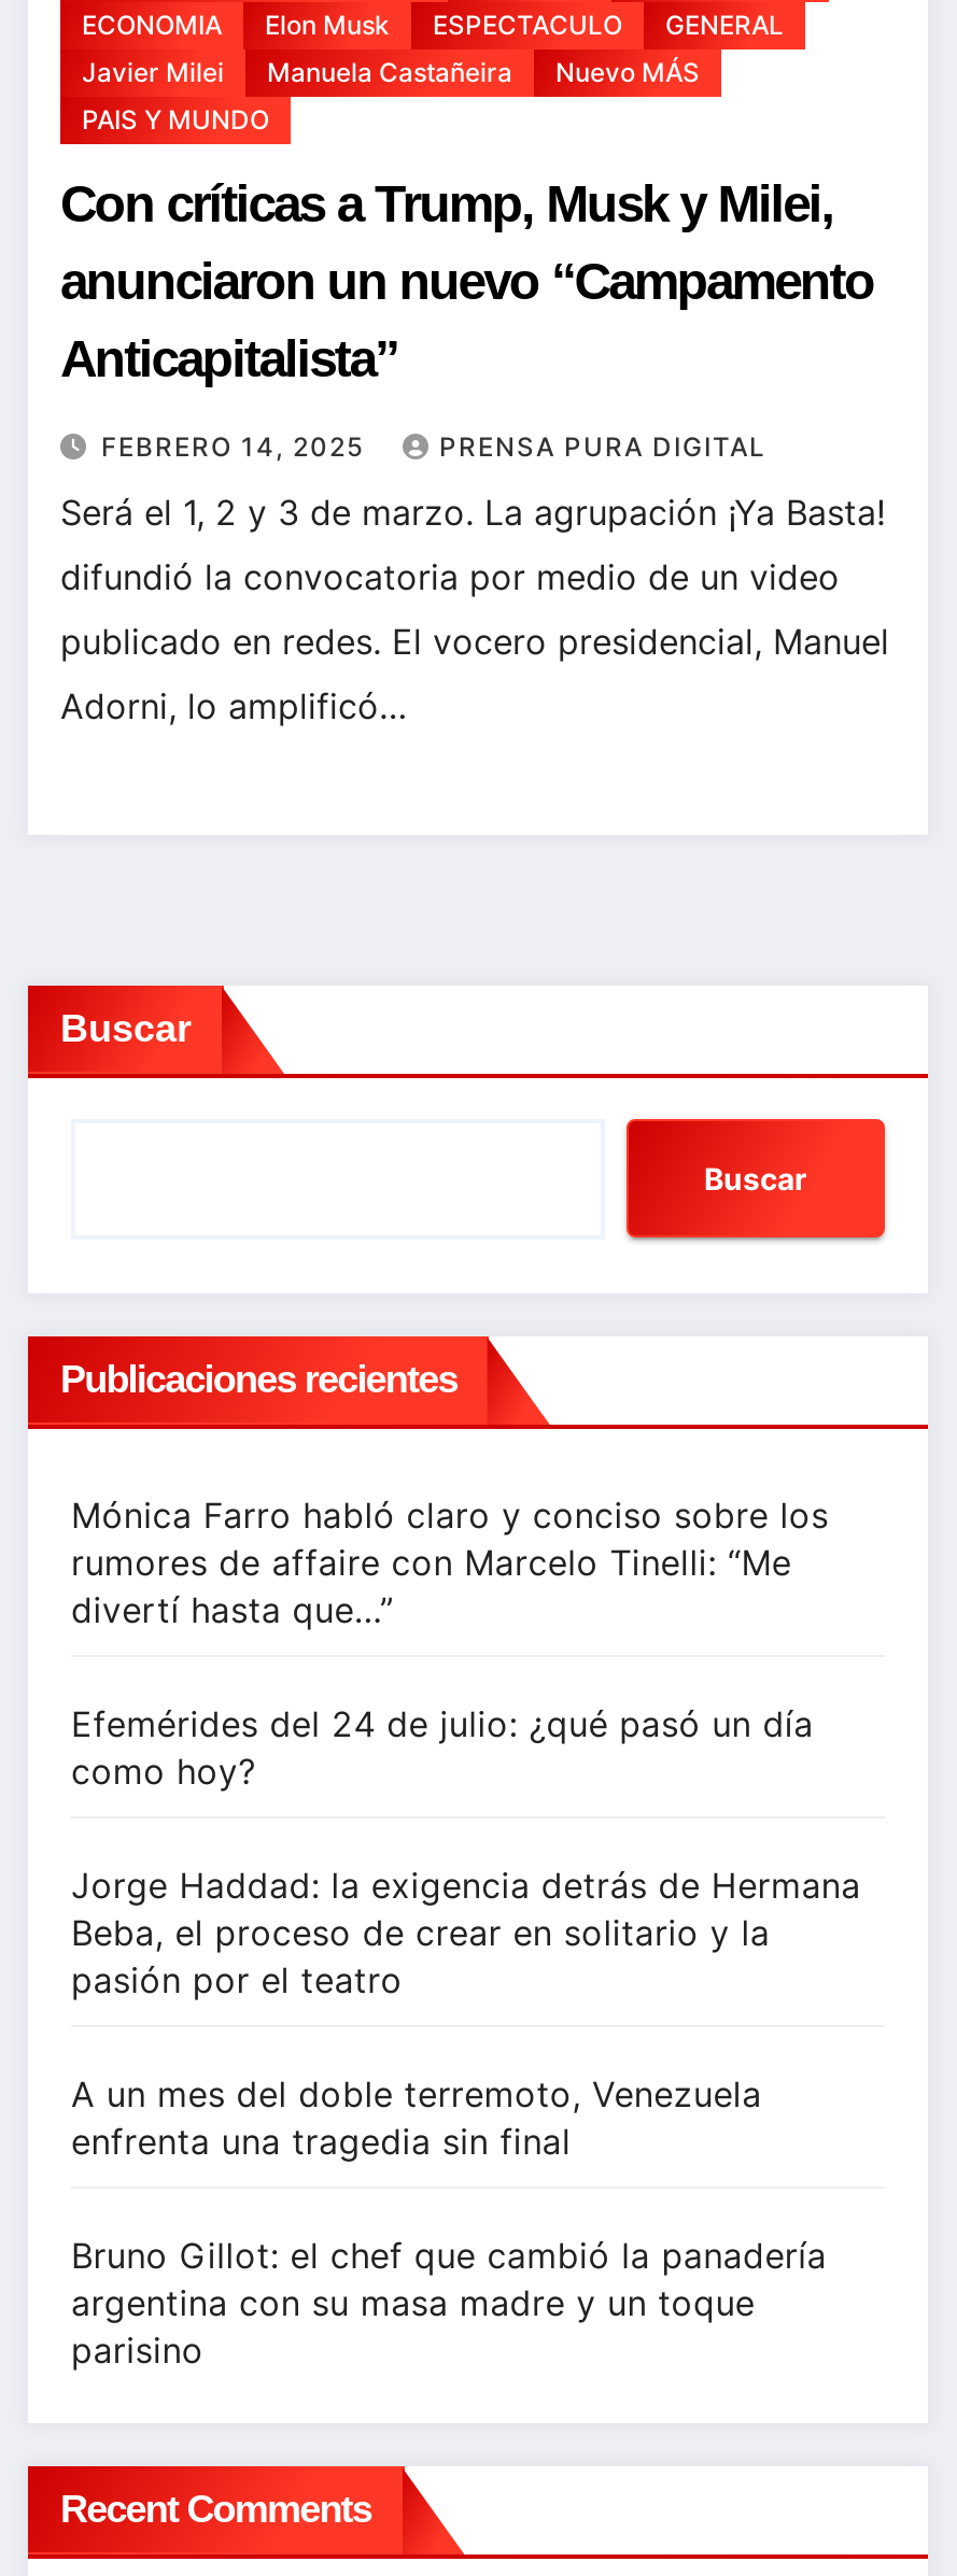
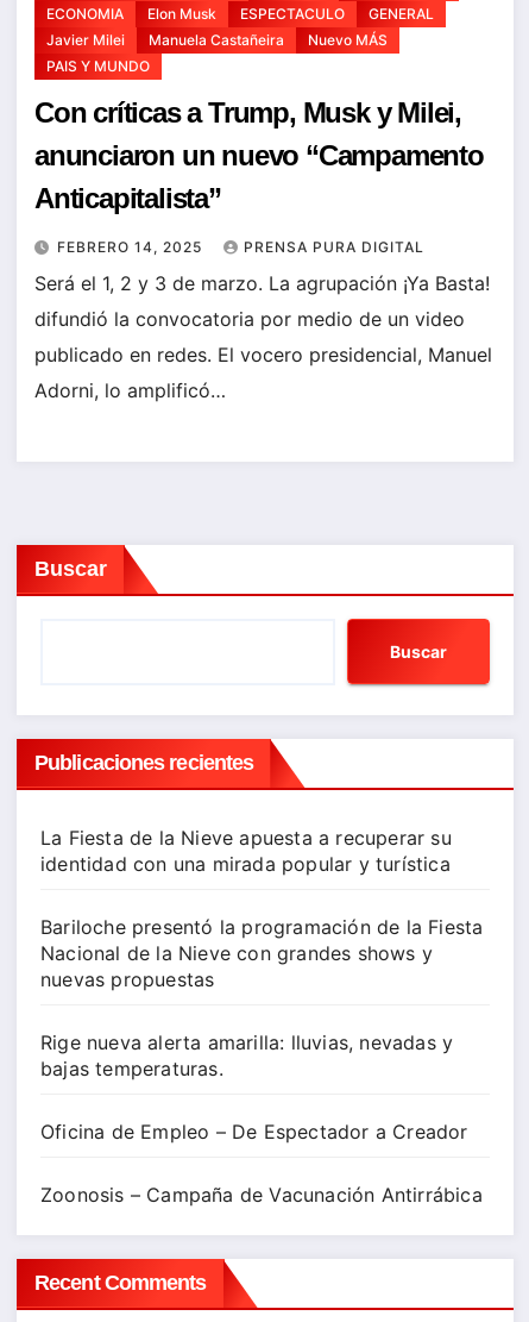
[71,1494,828,1632] Mónica Farro habló claro y conciso sobre los | rumores de affaire con Marcelo Tinelli: “Me | divertí hasta que…” -> [40,826,451,876] La Fiesta de la Nieve apuesta a recuperar su | identidad con una mirada popular y turística
[71,1703,813,1793] Efemérides del 24 de julio: ¿qué pasó un día | como hoy? -> [40,915,483,992] Bariloche presentó la programación de la Fiesta | Nacional de la Nieve con grandes shows y | nuevas propuestas
[71,1864,861,2002] Jorge Haddad: la exigencia detrás de Hermana | Beba, el proceso de crear en solitario y la | pasión por el teatro -> [40,1031,453,1081] Rige nueva alerta amarilla: lluvias, nevadas y | bajas temperaturas.
[71,2073,762,2163] A un mes del doble terremoto, Venezuela | enfrenta una tragedia sin final -> [40,1120,468,1144] Oficina de Empleo – De Espectador a Creador
[71,2234,827,2372] Bruno Gillot: el chef que cambió la panadería | argentina con su masa madre y un toque | parisino -> [40,1183,482,1207] Zoonosis – Campaña de Vacunación Antirrábica

